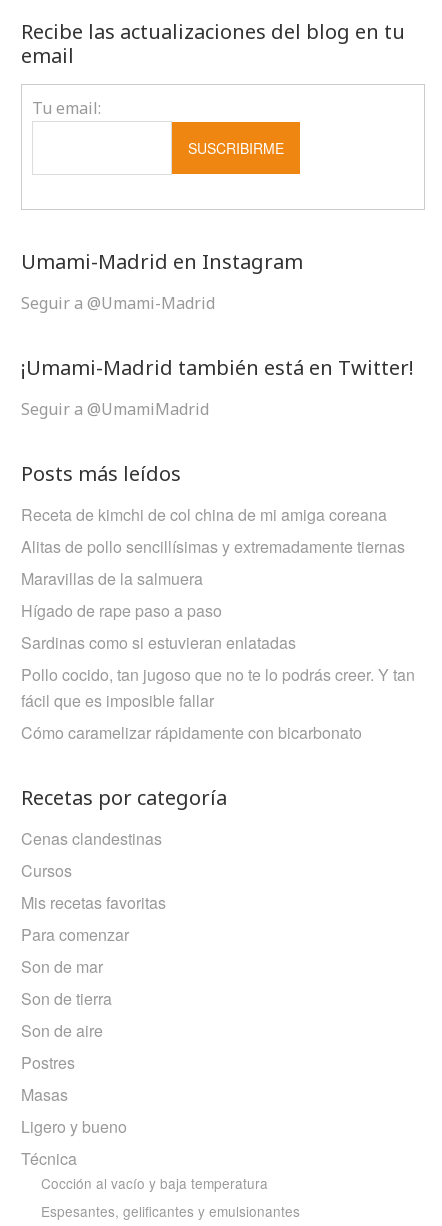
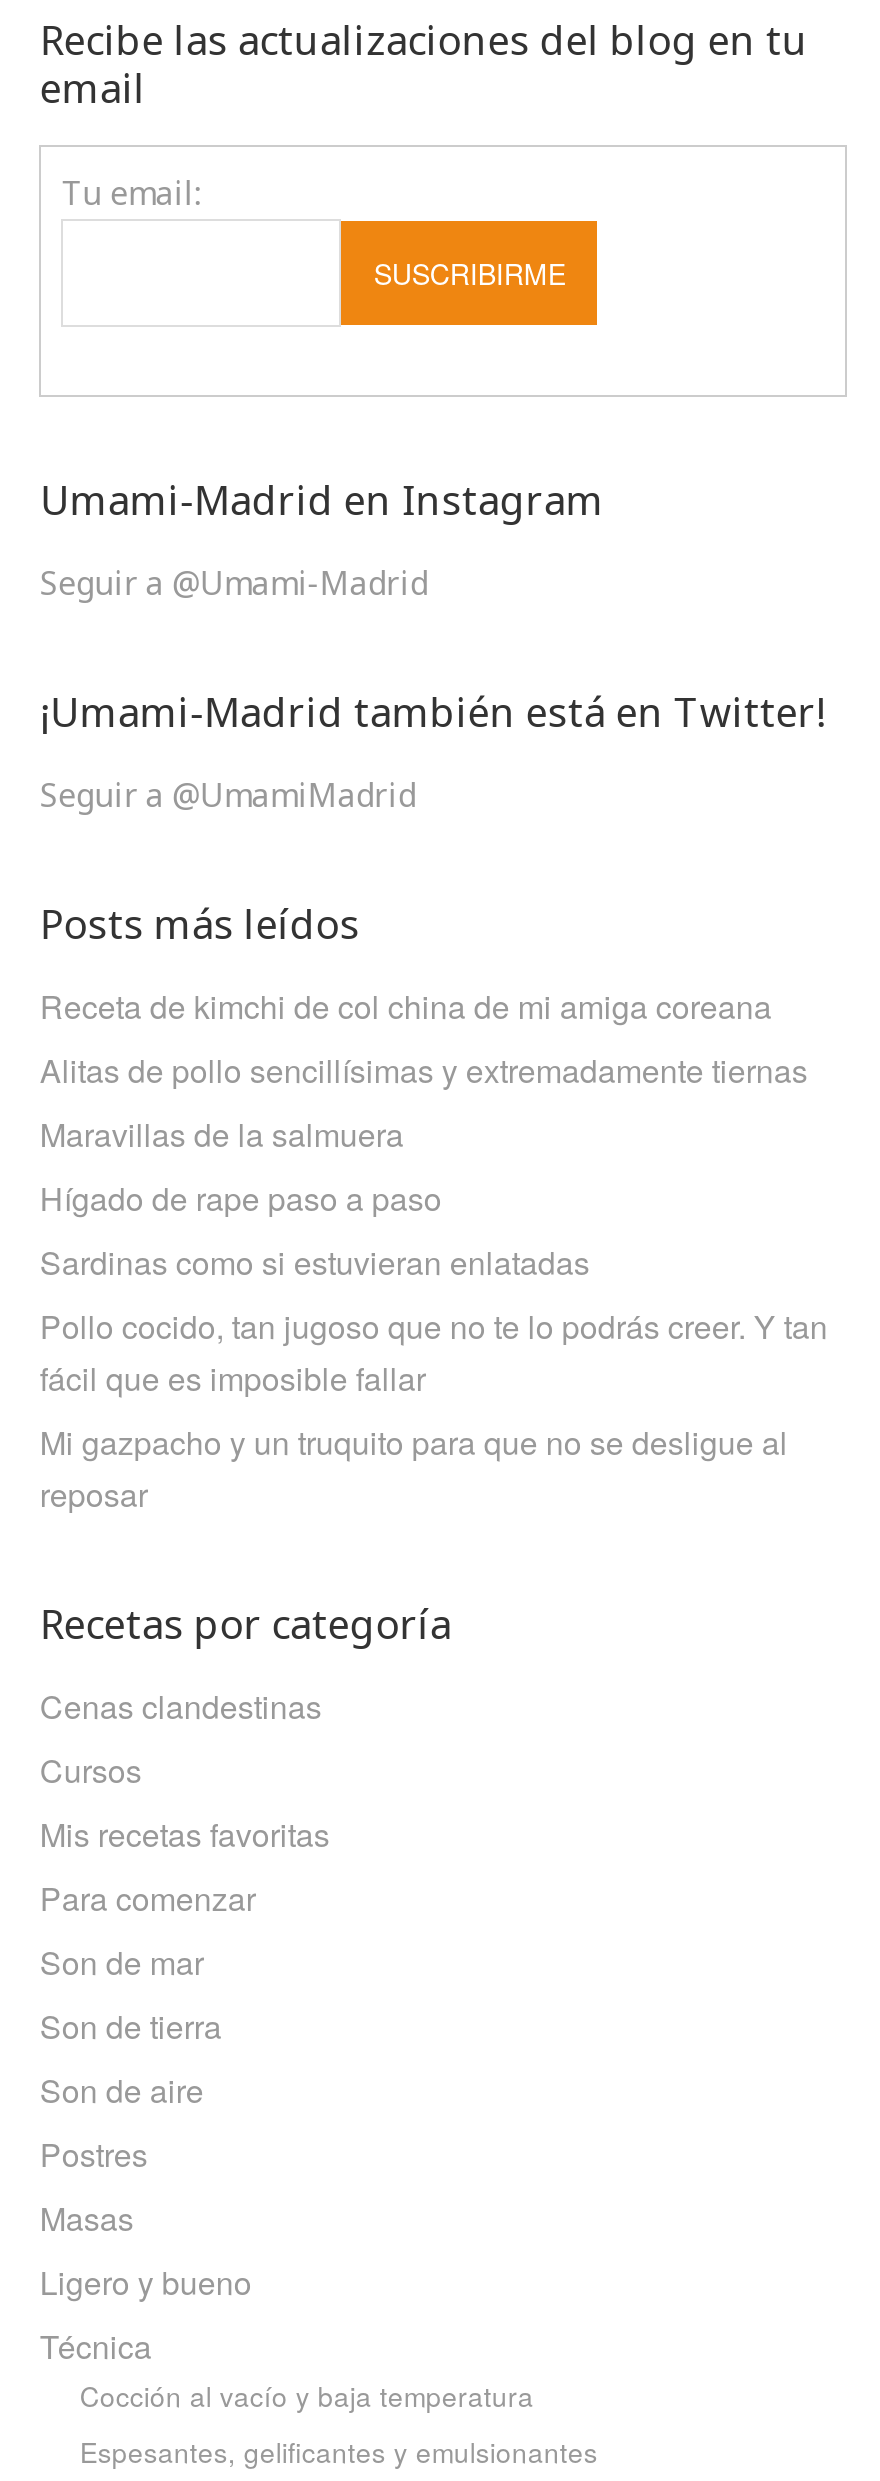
[21,721,362,744] Cómo caramelizar rápidamente con bicarbonato -> [40,1419,788,1517] Mi gazpacho y un truquito para que no se desligue al | reposar

